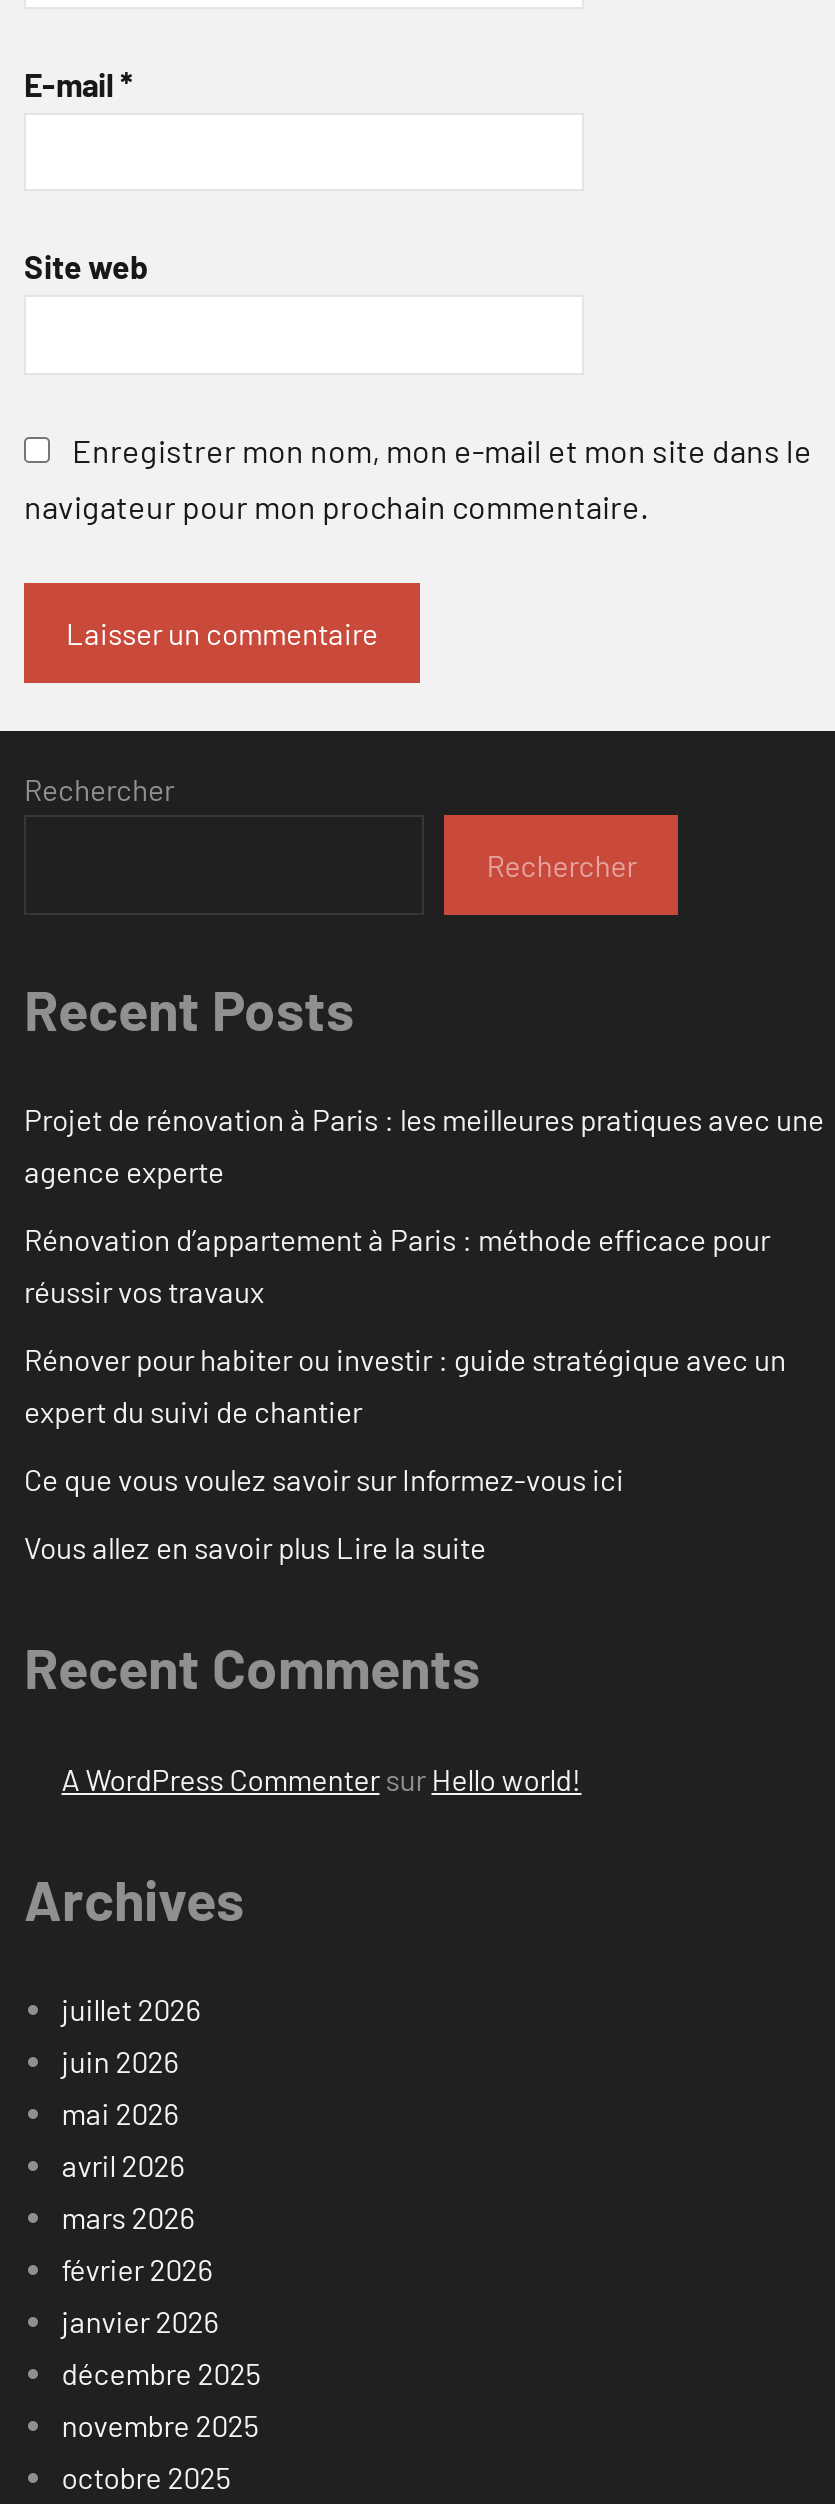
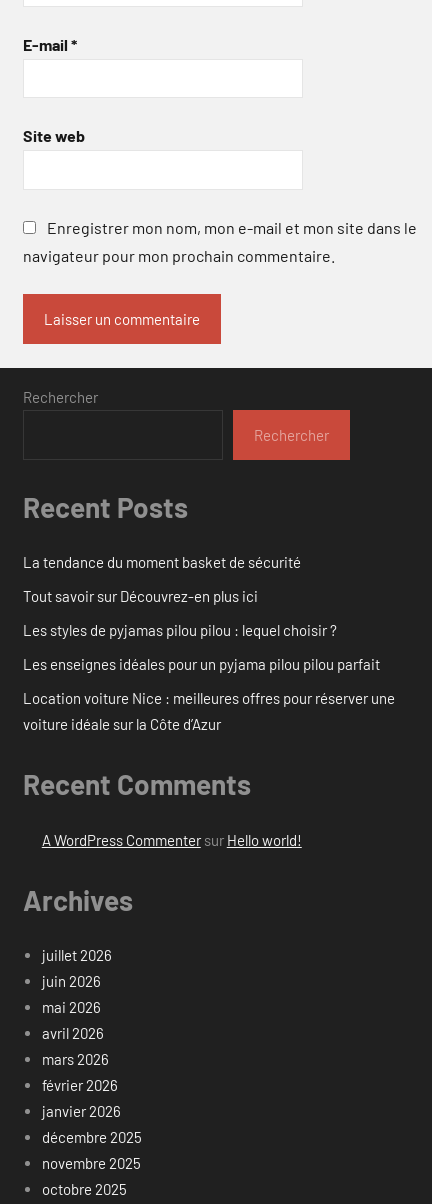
[24,1102,824,1190] Projet de rénovation à Paris : les meilleures pratiques avec une | agence experte -> [23,553,301,571] La tendance du moment basket de sécurité
[24,1222,770,1310] Rénovation d’appartement à Paris : méthode efficace pour | réussir vos travaux -> [23,587,258,605] Tout savoir sur Découvrez-en plus ici
[24,1342,786,1430] Rénover pour habiter ou investir : guide stratégique avec un | expert du suivi de chantier -> [23,621,337,639] Les styles de pyjamas pilou pilou : lequel choisir ?
[24,1462,624,1498] Ce que vous voulez savoir sur Informez-vous ici -> [23,655,380,673] Les enseignes idéales pour un pyjama pilou pilou parfait
[24,1530,486,1566] Vous allez en savoir plus Lire la suite -> [23,689,395,733] Location voiture Nice : meilleures offres pour réserver une | voiture idéale sur la Côte d’Azur

